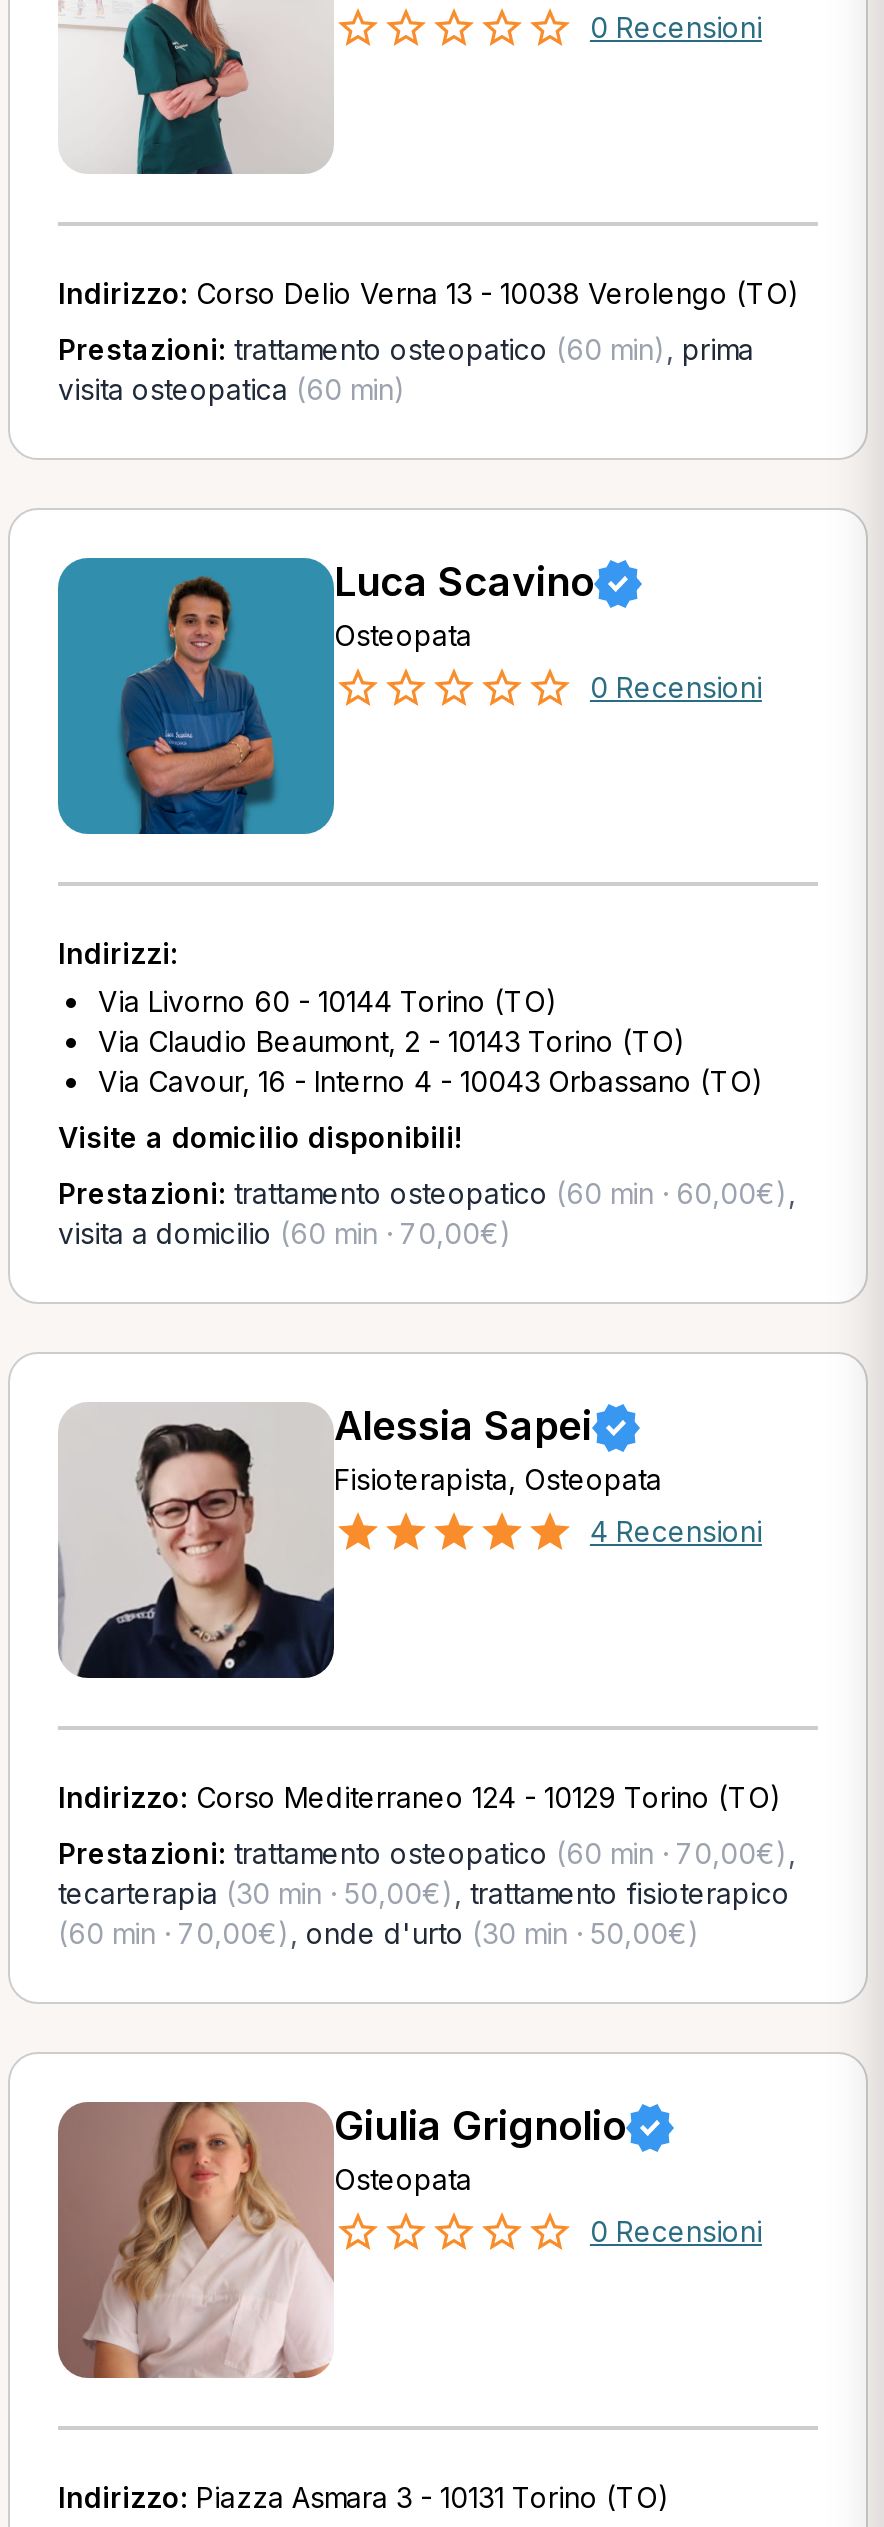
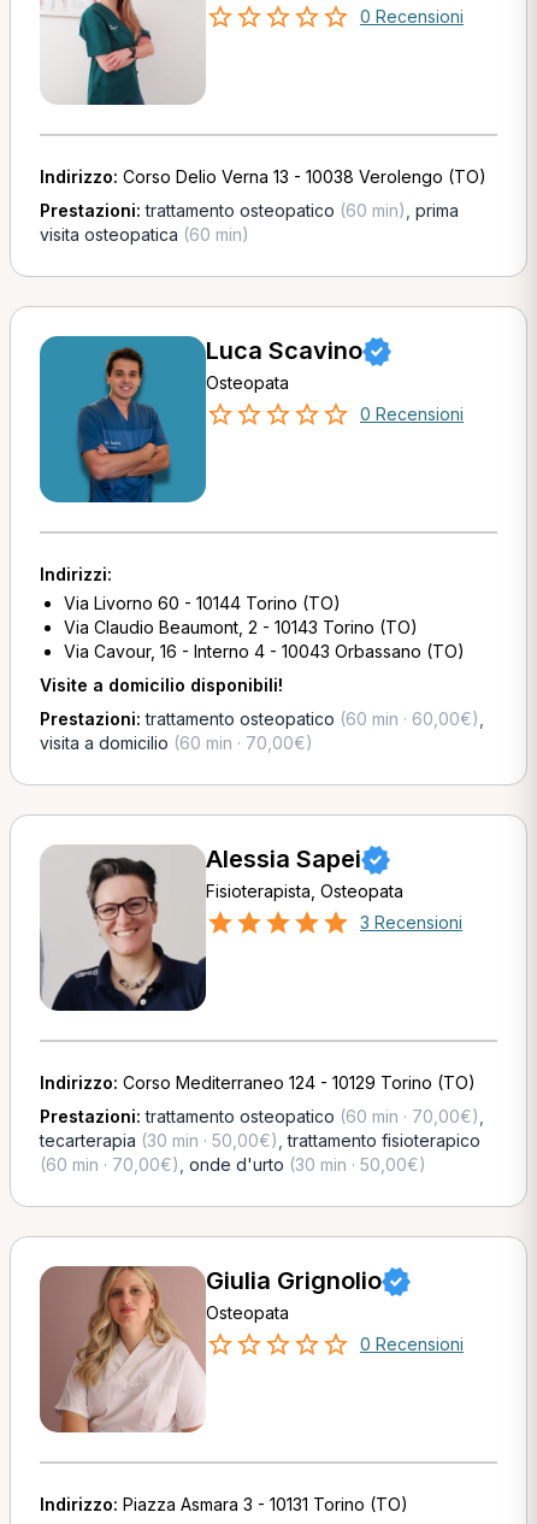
[590,1514,762,1548] 4 Recensioni -> [360,912,462,932] 3 Recensioni

